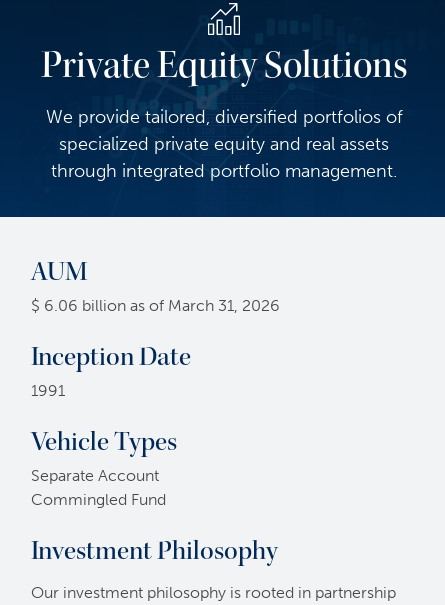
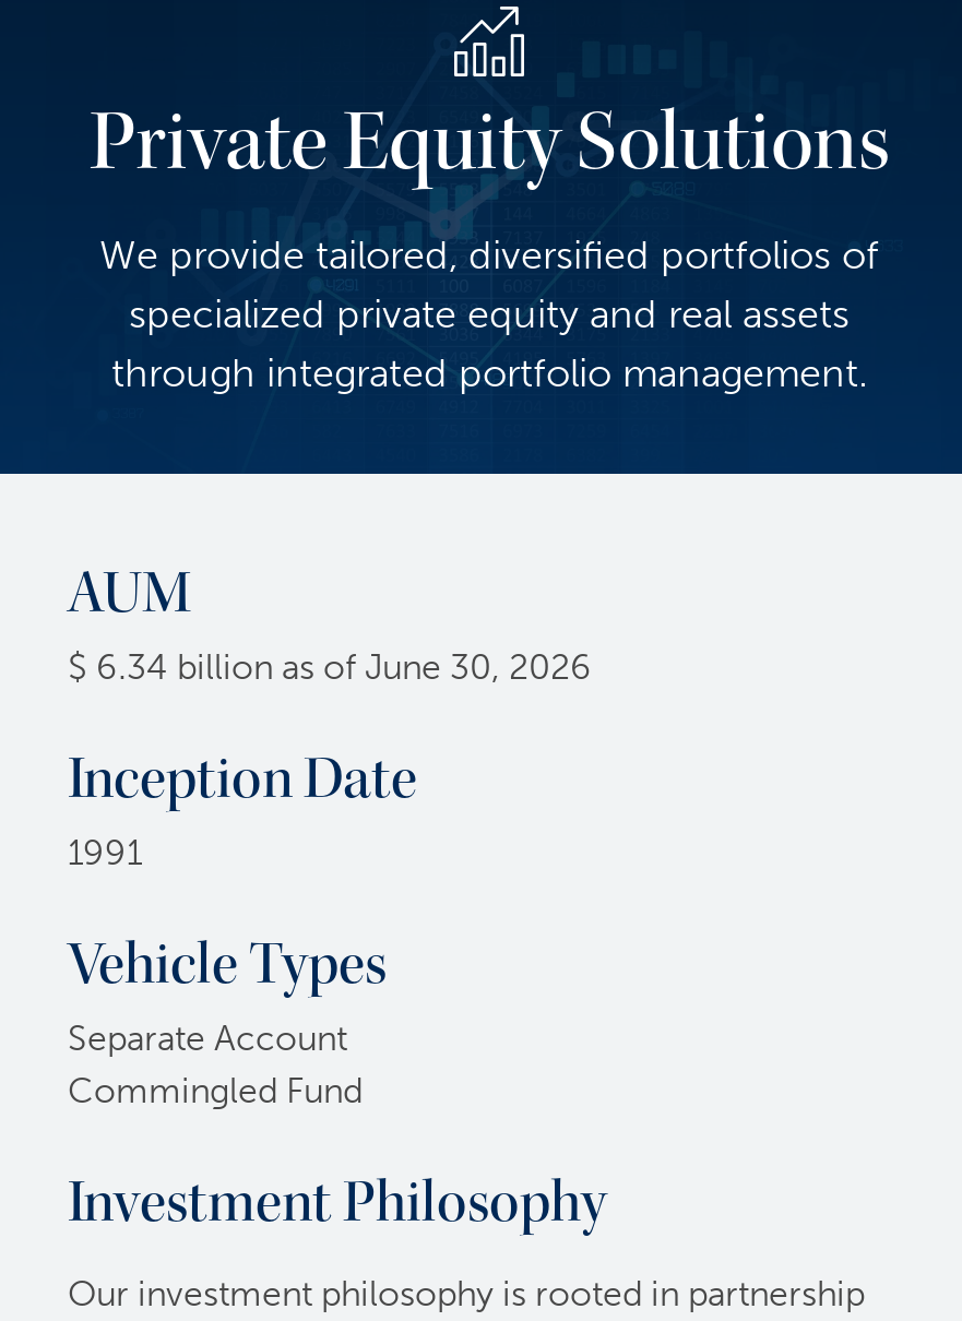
[31,296,280,315] $ 6.06 billion as of March 31, 2026 -> [68,646,592,688] $ 6.34 billion as of June 30, 2026

